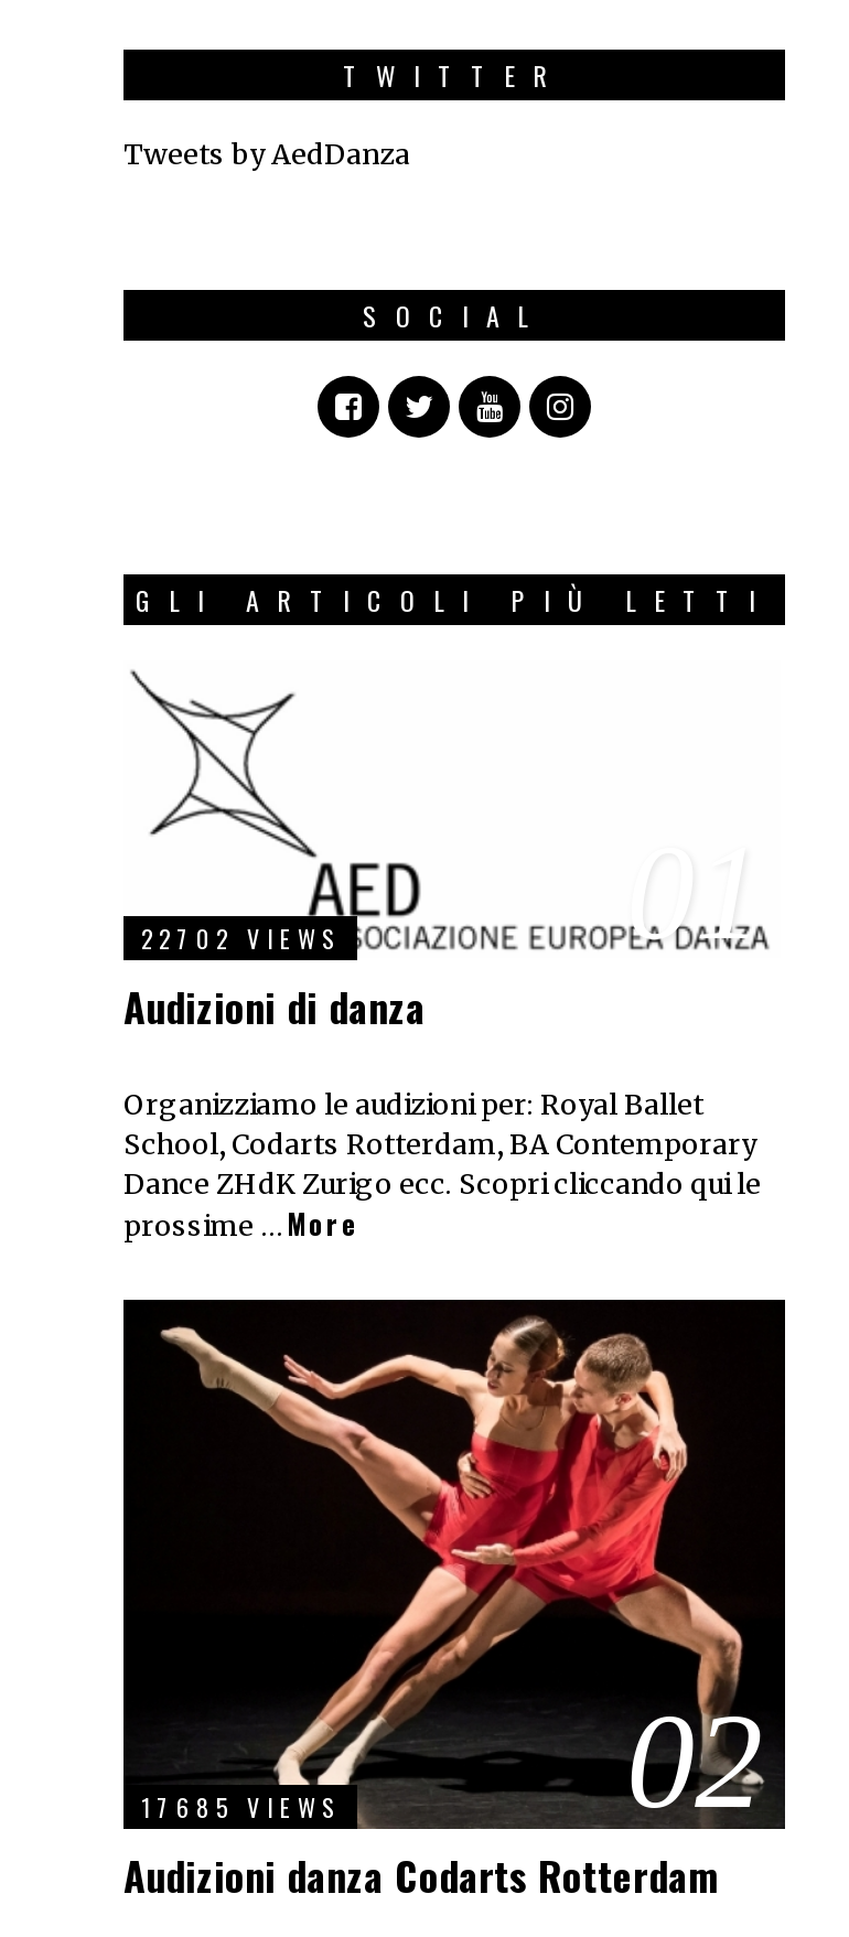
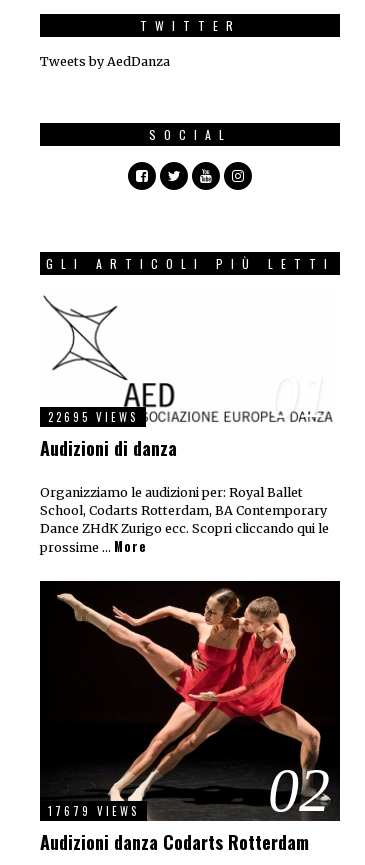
[141,921,340,956] 22702 VIEWS -> [48,409,138,425] 22695 VIEWS
[141,1790,340,1825] 17685 VIEWS -> [48,803,139,819] 17679 VIEWS

